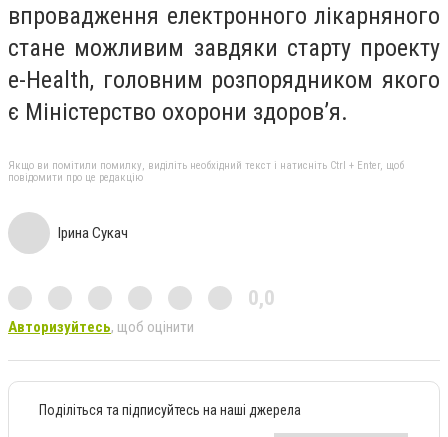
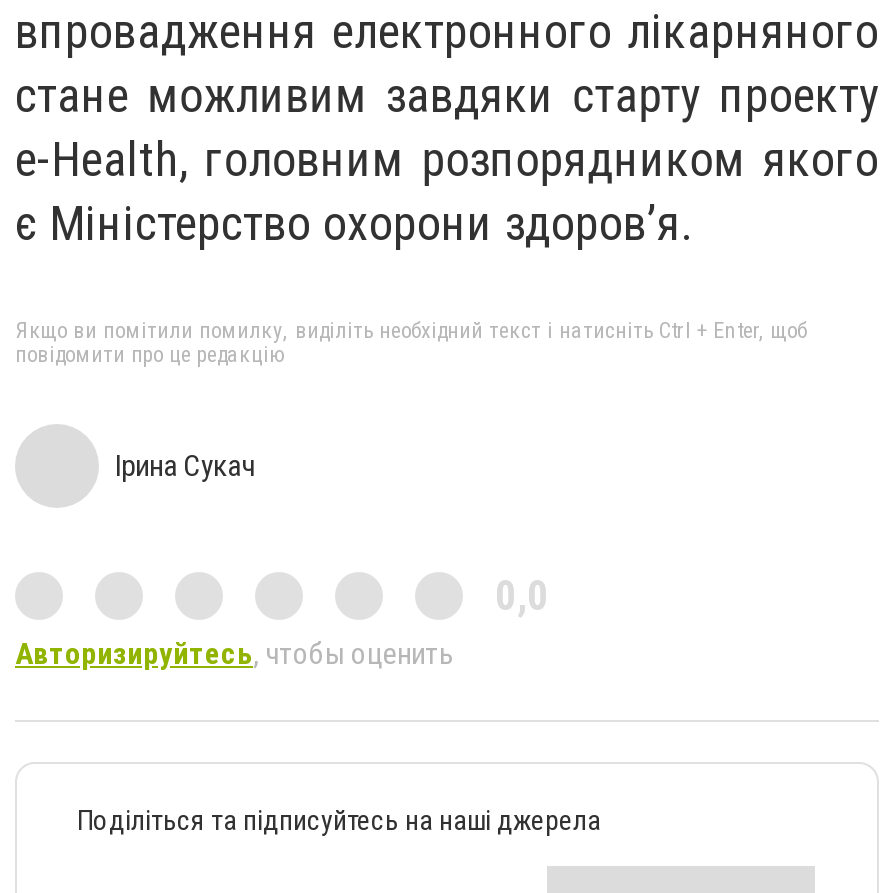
[8,318,194,336] Авторизуйтесь, щоб оцінити -> [15,636,453,672] Авторизируйтесь, чтобы оценить

